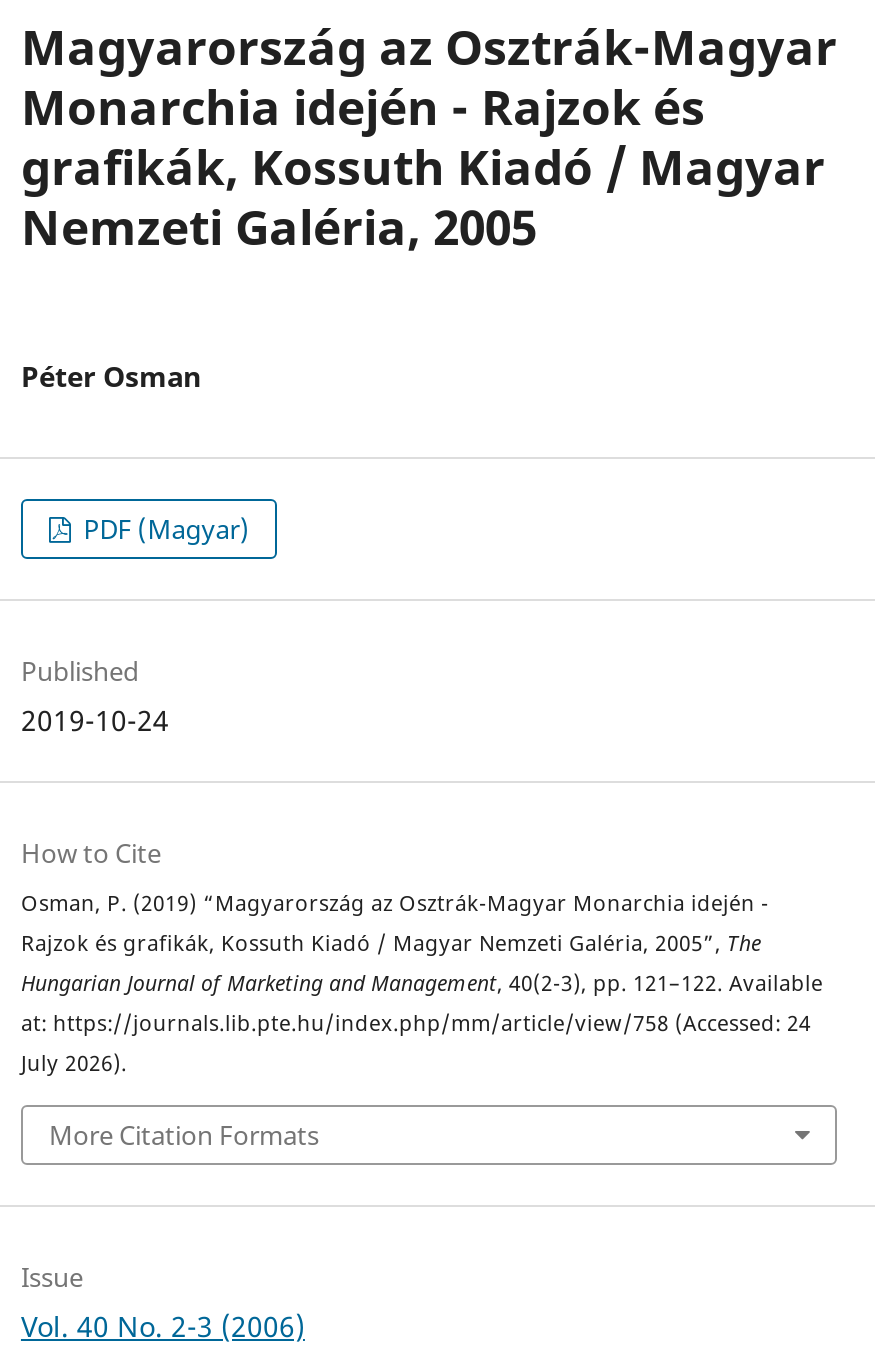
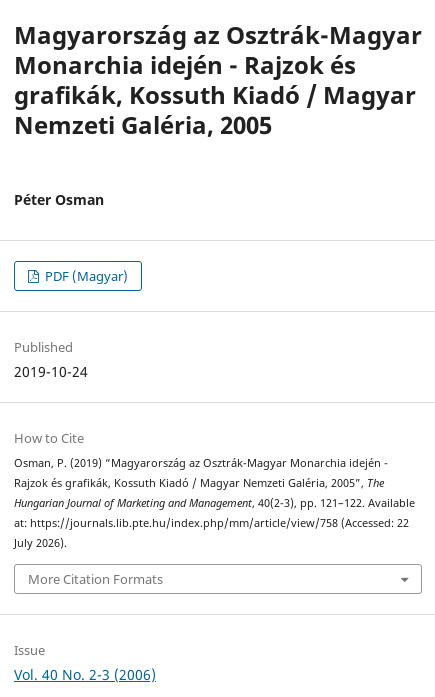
[21,1009,811,1037] at: https://journals.lib.pte.hu/index.php/mm/article/view/758 (Accessed: 24 -> [14,516,409,530] at: https://journals.lib.pte.hu/index.php/mm/article/view/758 (Accessed: 22

